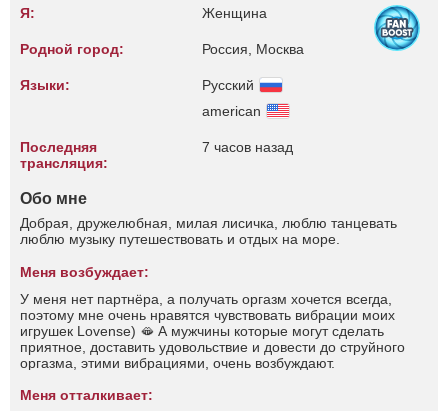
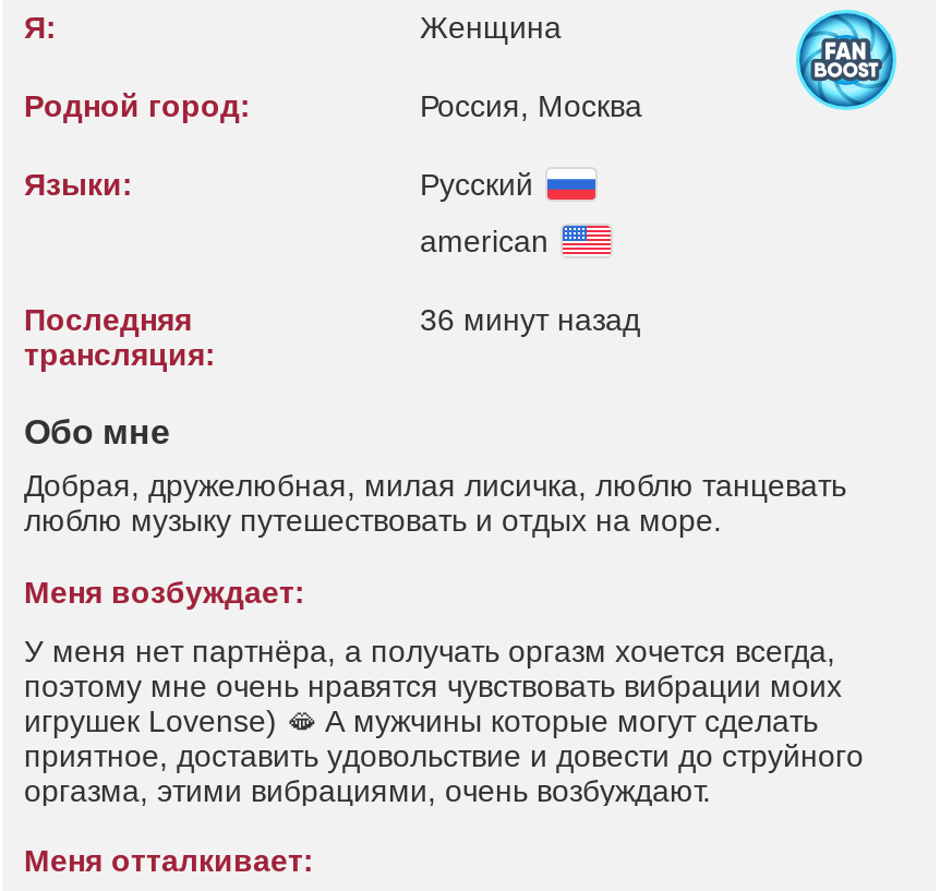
[201,139,292,155] 7 часов назад -> [420,302,640,337] 36 минут назад

